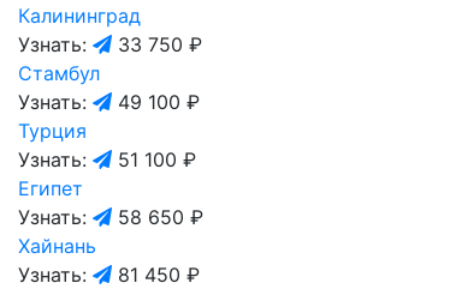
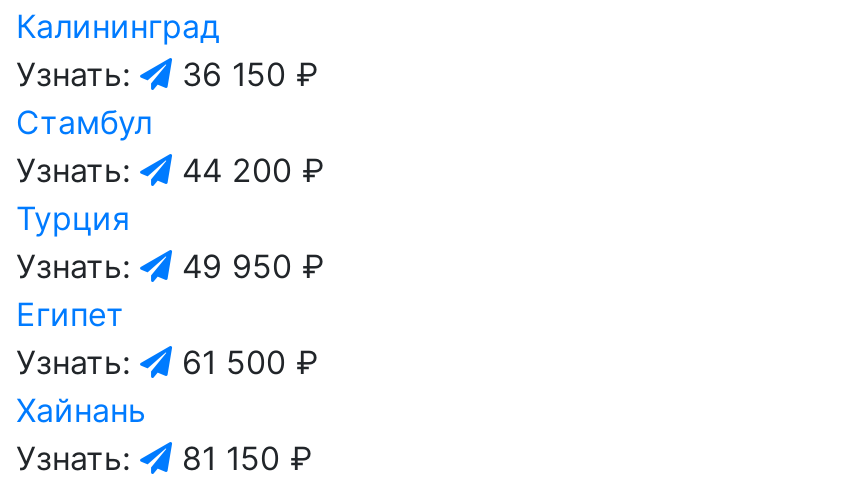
[18,32,202,56] Узнать: 33 750 ₽ -> [16,54,318,94] Узнать: 36 150 ₽
[18,90,200,114] Узнать: 49 100 ₽ -> [16,150,324,190] Узнать: 44 200 ₽
[18,147,196,171] Узнать: 51 100 ₽ -> [16,246,324,286] Узнать: 49 950 ₽
[18,205,203,229] Узнать: 58 650 ₽ -> [16,342,318,382] Узнать: 61 500 ₽
[18,263,200,287] Узнать: 81 450 ₽ -> [16,438,312,478] Узнать: 81 150 ₽

